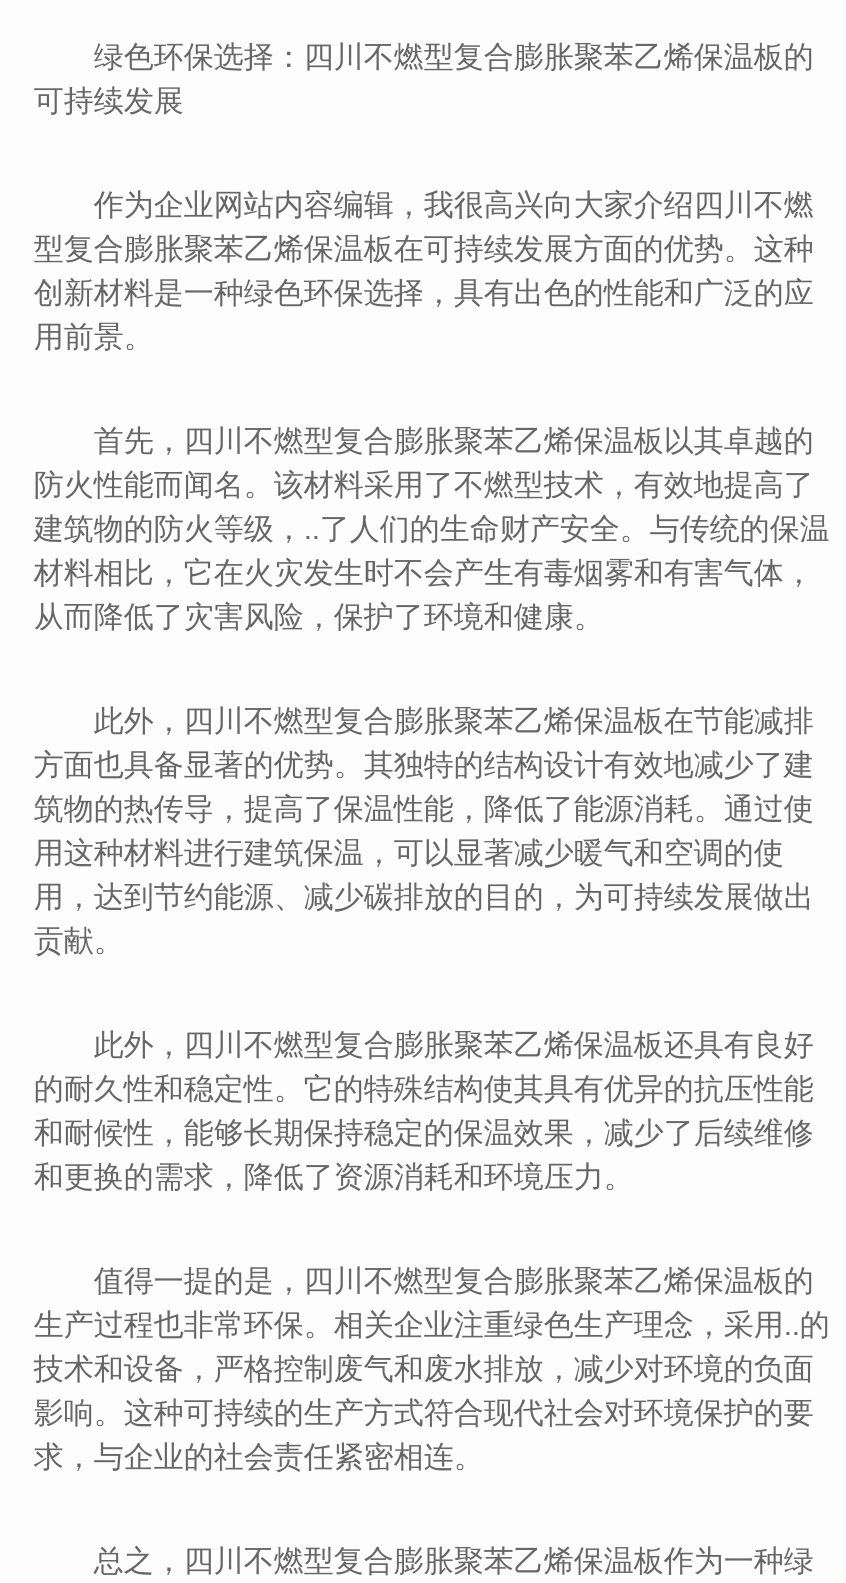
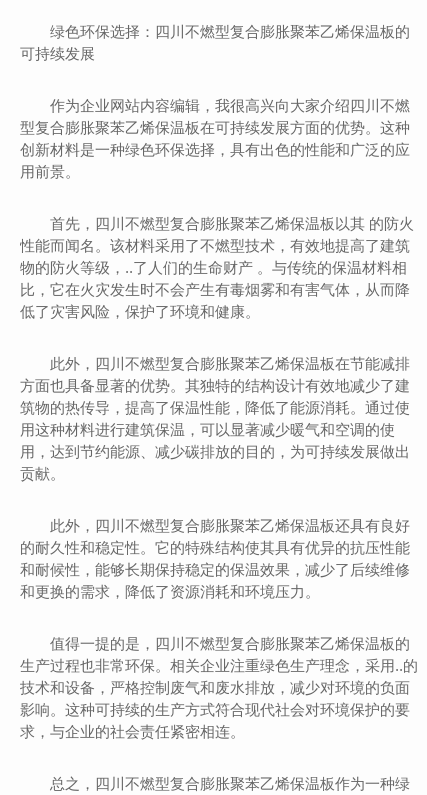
[34,423,830,633] 首先，四川不燃型复合膨胀聚苯乙烯保温板以其卓越的 | 防火性能而闻名。该材料采用了不燃型技术，有效地提高了 | 建筑物的防火等级，..了人们的生命财产安全。与传统的保温 | 材料相比，它在火灾发生时不会产生有毒烟雾和有害气体， | 从而降低了灾害风险，保护了环境和健康。 -> [20,215,414,320] 首先，四川不燃型复合膨胀聚苯乙烯保温板以其 的防火 | 性能而闻名。该材料采用了不燃型技术，有效地提高了建筑 | 物的防火等级，..了人们的生命财产 。与传统的保温材料相 | 比，它在火灾发生时不会产生有毒烟雾和有害气体，从而降 | 低了灾害风险，保护了环境和健康。

